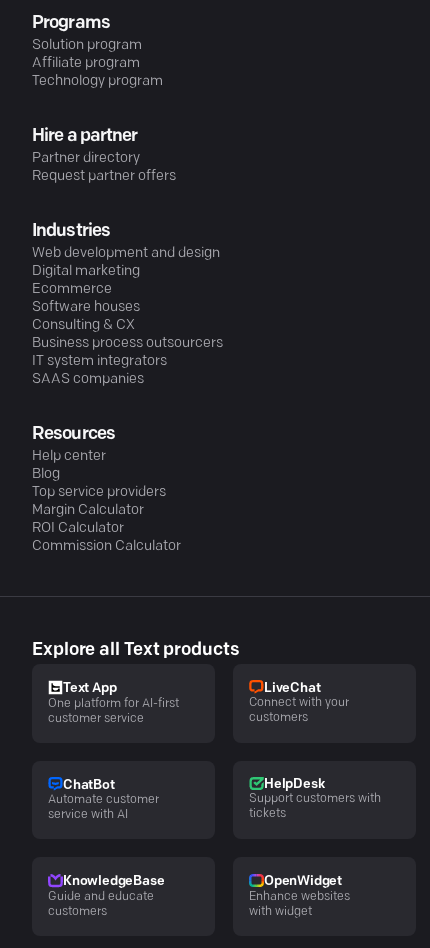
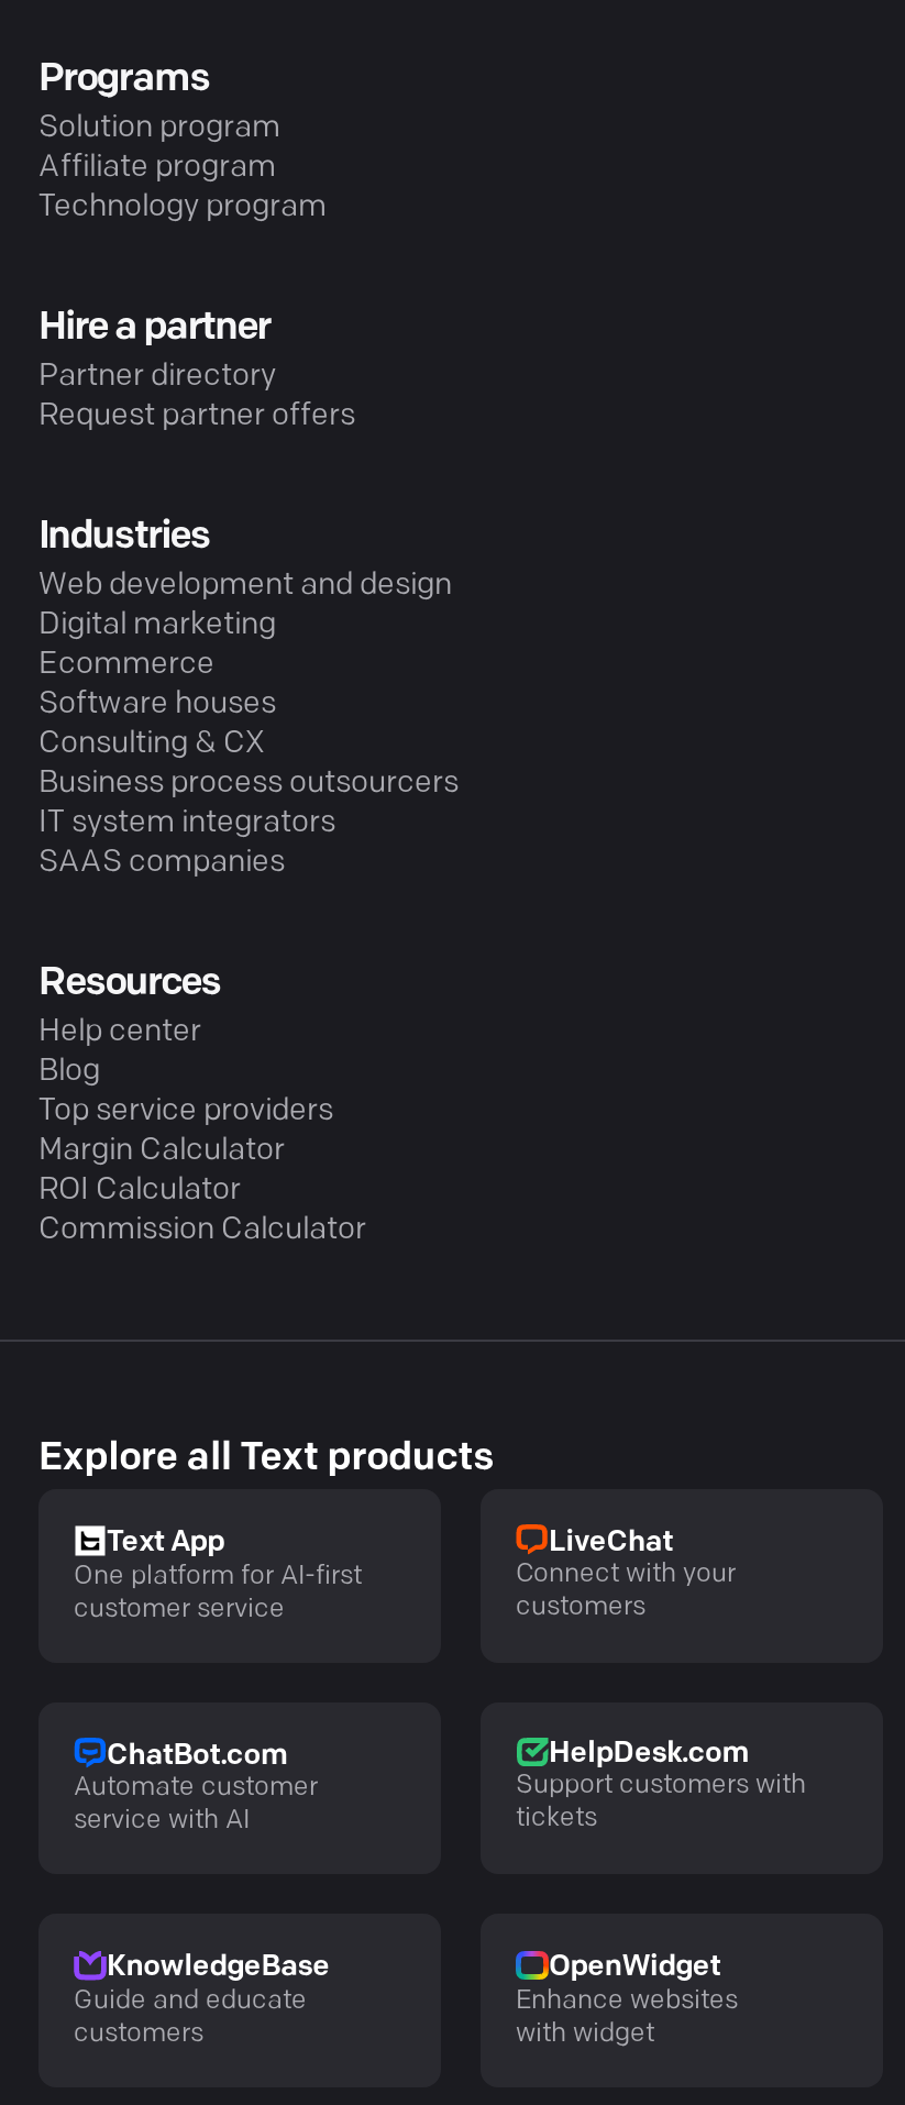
[63,779,115,792] ChatBot -> [107,1741,287,1770] ChatBot.com
[264,778,324,791] HelpDesk -> [549,1739,748,1768] HelpDesk.com

